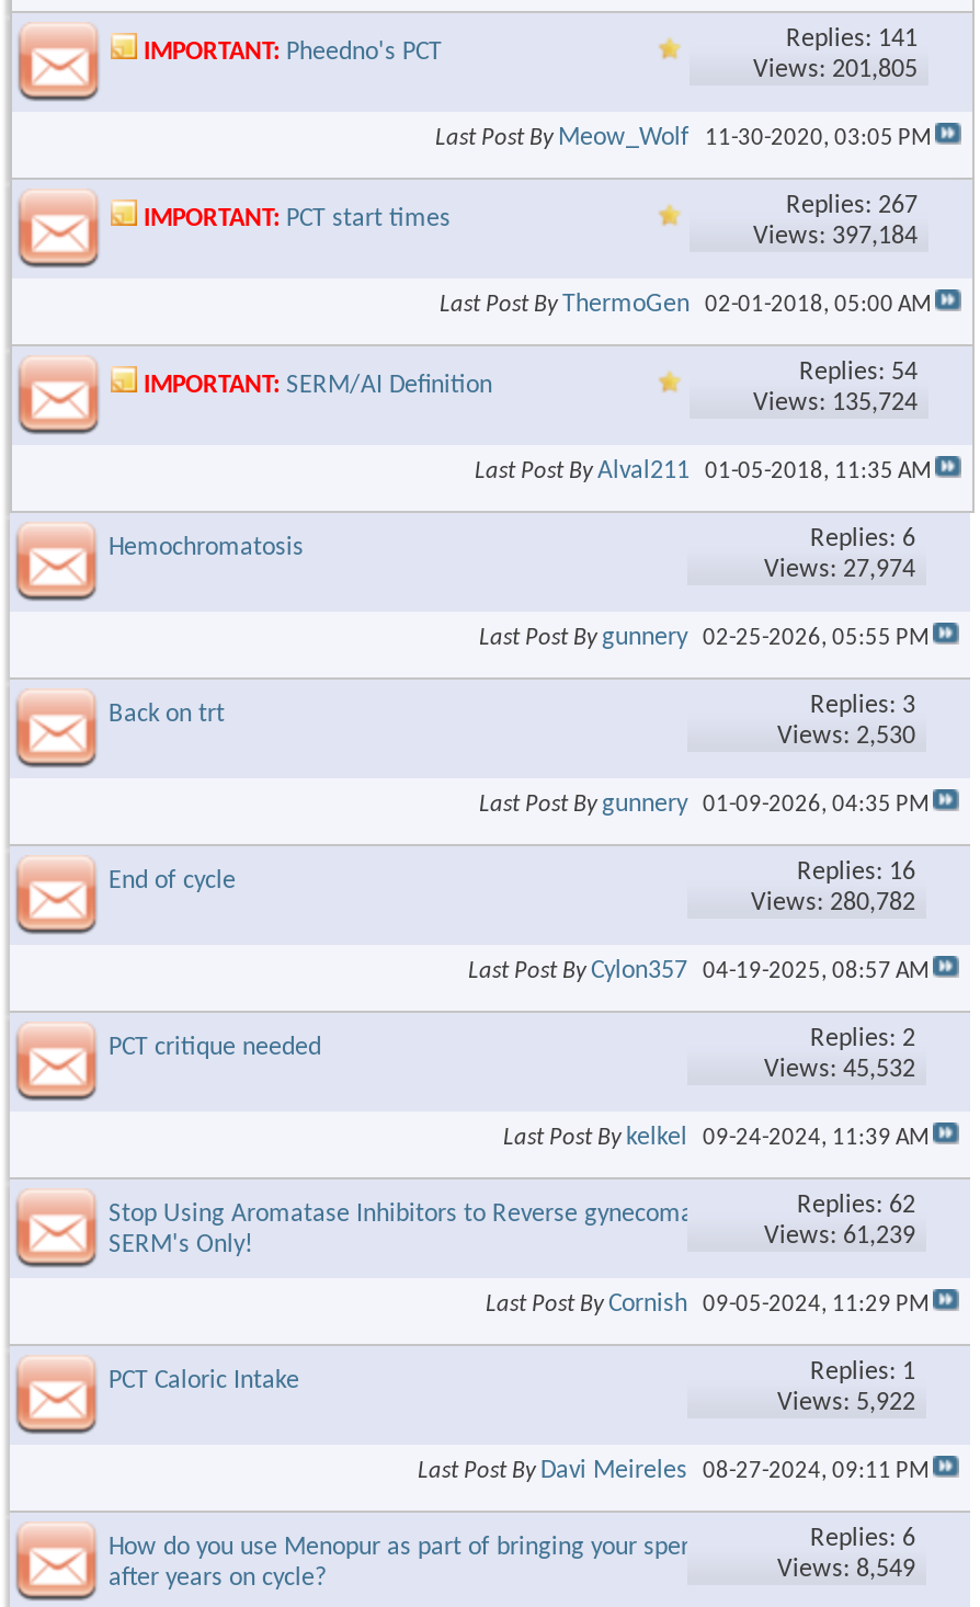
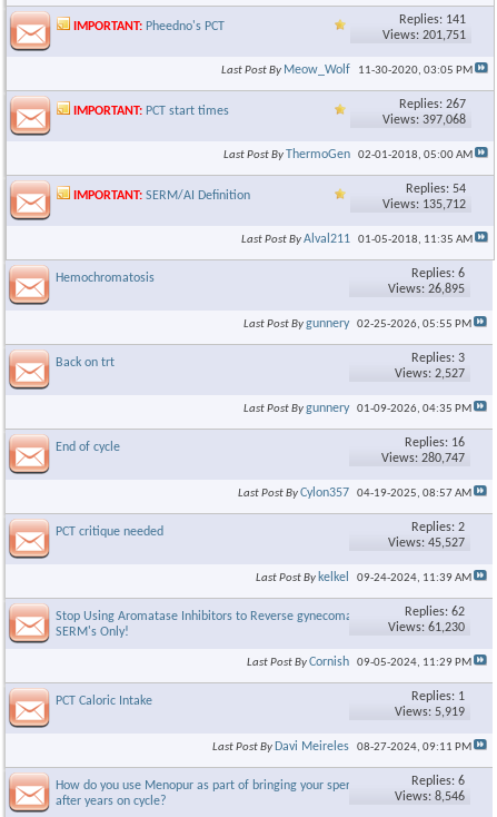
[753,57,918,83] Views: 201,805 -> [382,29,466,42] Views: 201,751
[753,224,918,250] Views: 397,184 -> [382,114,466,127] Views: 397,068
[753,390,918,417] Views: 135,724 -> [382,198,466,211] Views: 135,712
[764,557,915,583] Views: 27,974 -> [388,283,465,296] Views: 26,895
[777,723,915,750] Views: 2,530 -> [395,367,465,381] Views: 2,527
[751,890,915,916] Views: 280,782 -> [381,452,465,465] Views: 280,747
[764,1057,915,1083] Views: 45,532 -> [388,537,465,550] Views: 45,527
[764,1223,915,1250] Views: 61,239 -> [388,621,465,634] Views: 61,230
[777,1390,915,1416] Views: 5,922 -> [395,706,465,719] Views: 5,919
[777,1557,915,1583] Views: 8,549 -> [395,790,465,804] Views: 8,546

